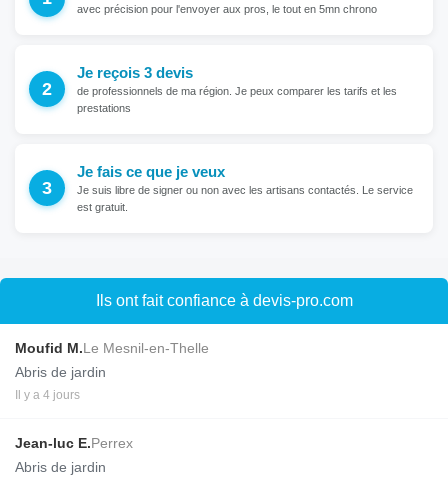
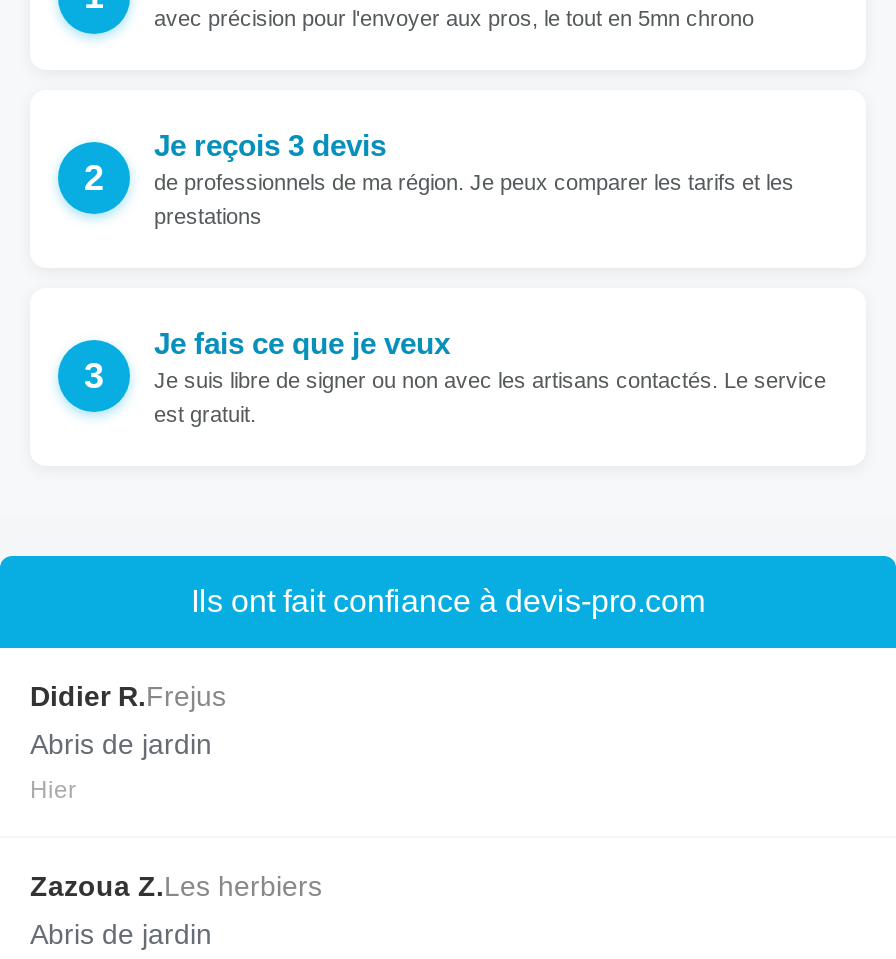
[15,340,209,356] Moufid M.Le Mesnil-en-Thelle -> [30,679,226,711] Didier R.Frejus
[15,388,80,402] Il y a 4 jours -> [30,775,76,803] Hier
[15,435,133,451] Jean-luc E. Perrex -> [30,869,322,901] Zazoua Z. Les herbiers

